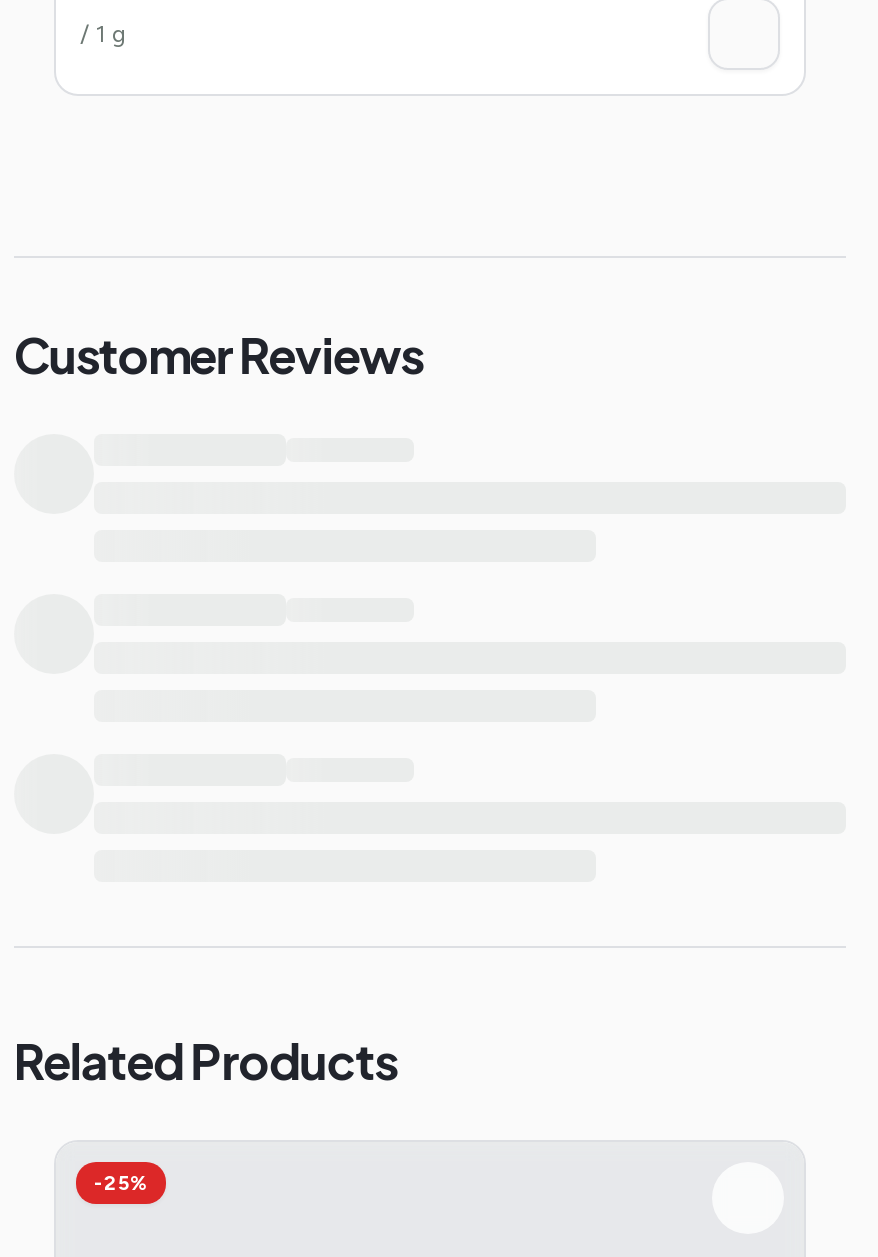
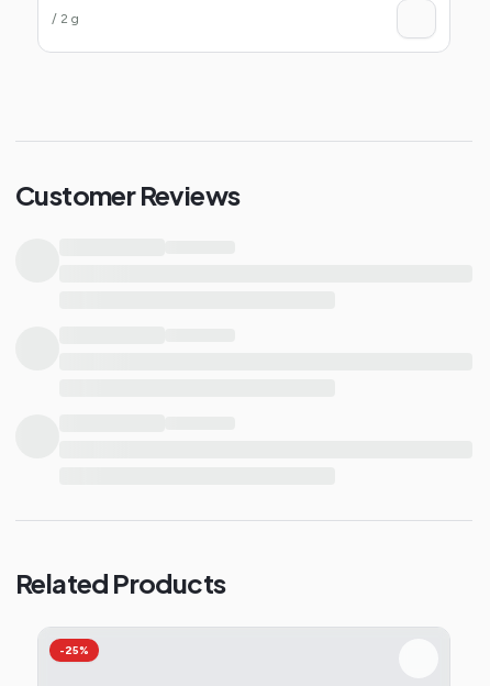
[80,20,126,48] / 1 g -> [52,11,79,26] / 2 g

